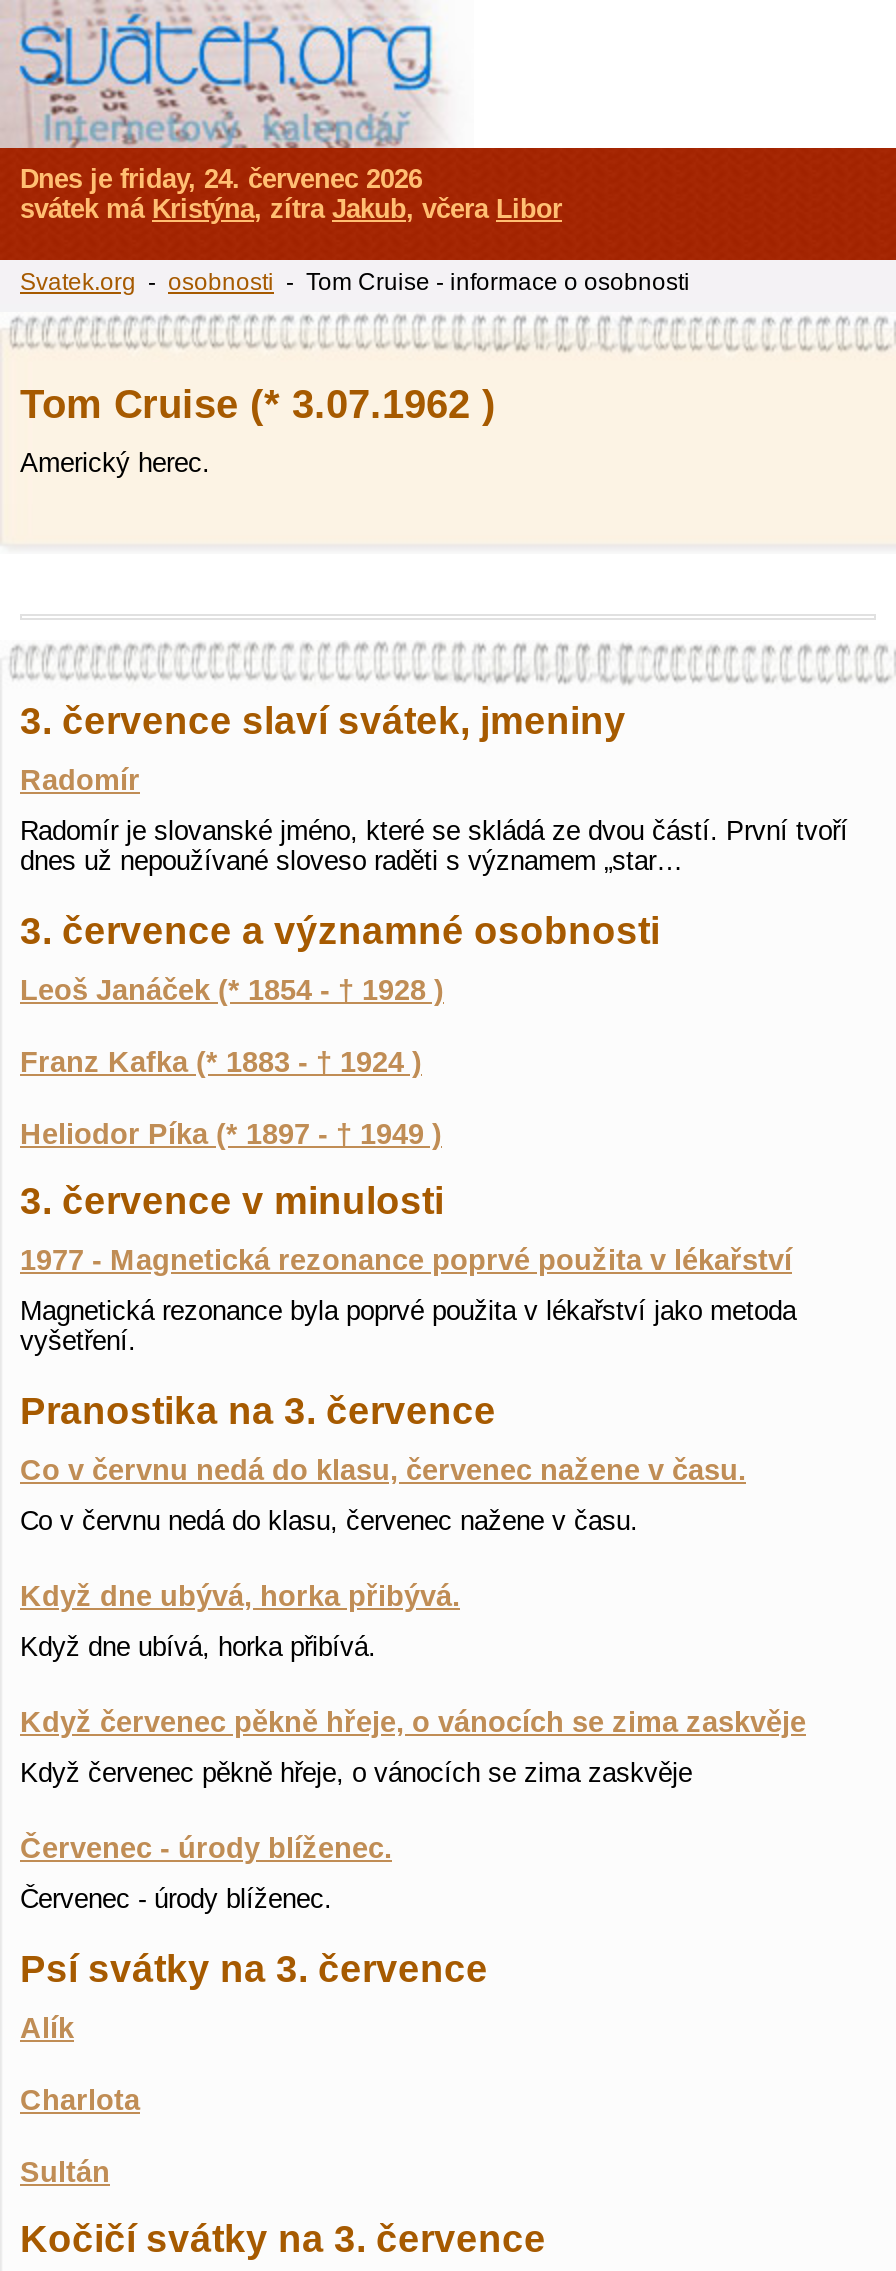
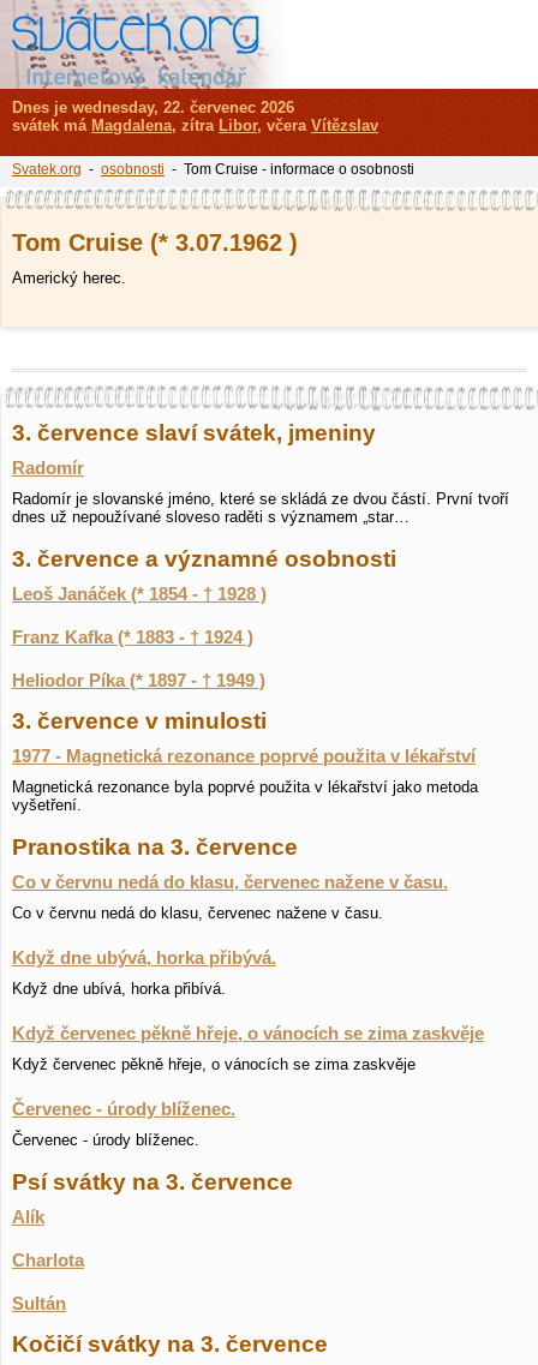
[20,164,422,194] Dnes je friday, 24. červenec 2026 -> [12,98,294,116] Dnes je wednesday, 22. červenec 2026
[20,194,562,224] svátek má Kristýna, zítra Jakub, včera Libor -> [12,116,378,134] svátek má Magdalena, zítra Libor, včera Vítězslav

